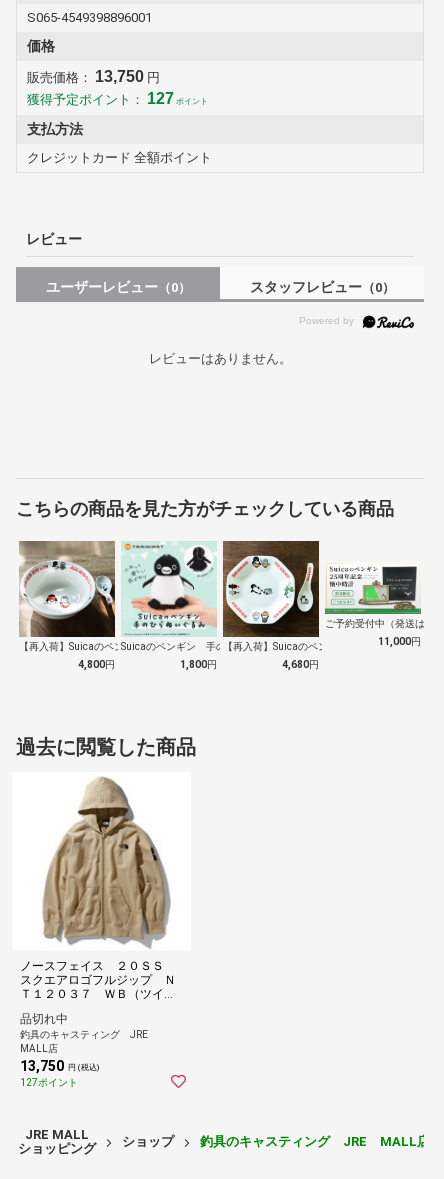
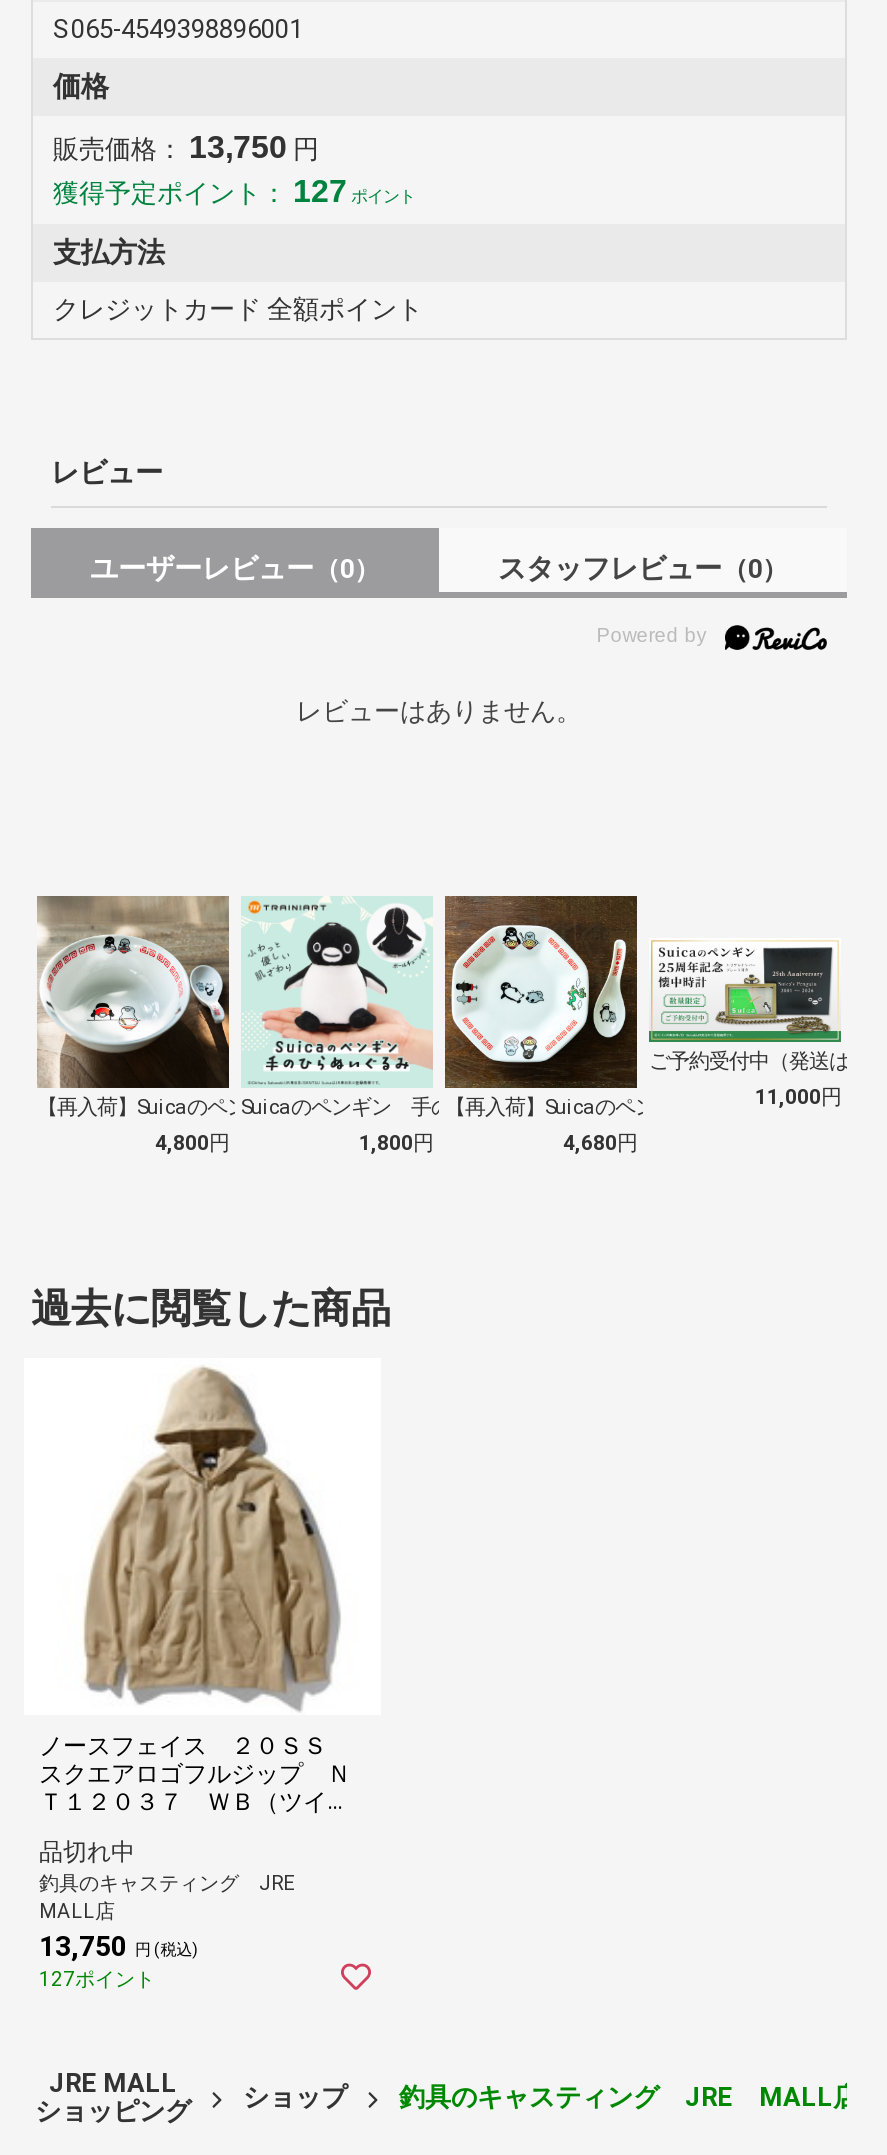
[16,498,394,519] こちらの商品を見た方がチェックしている商品 -> none

